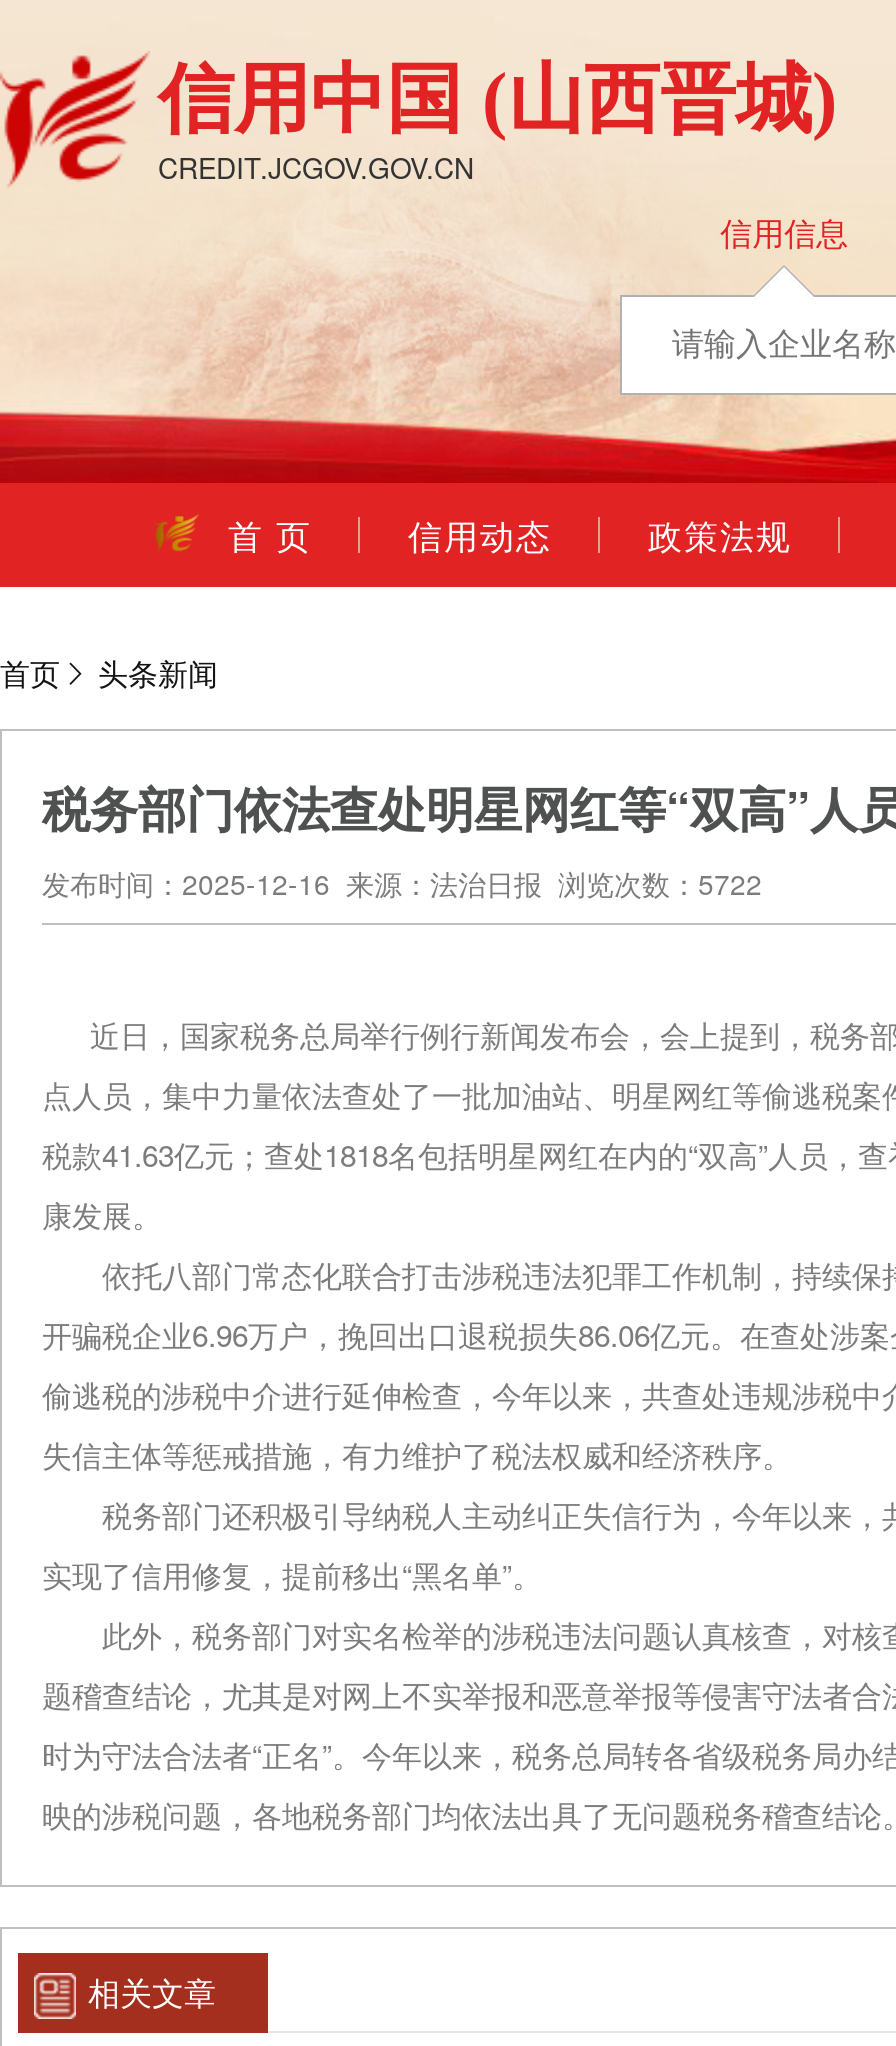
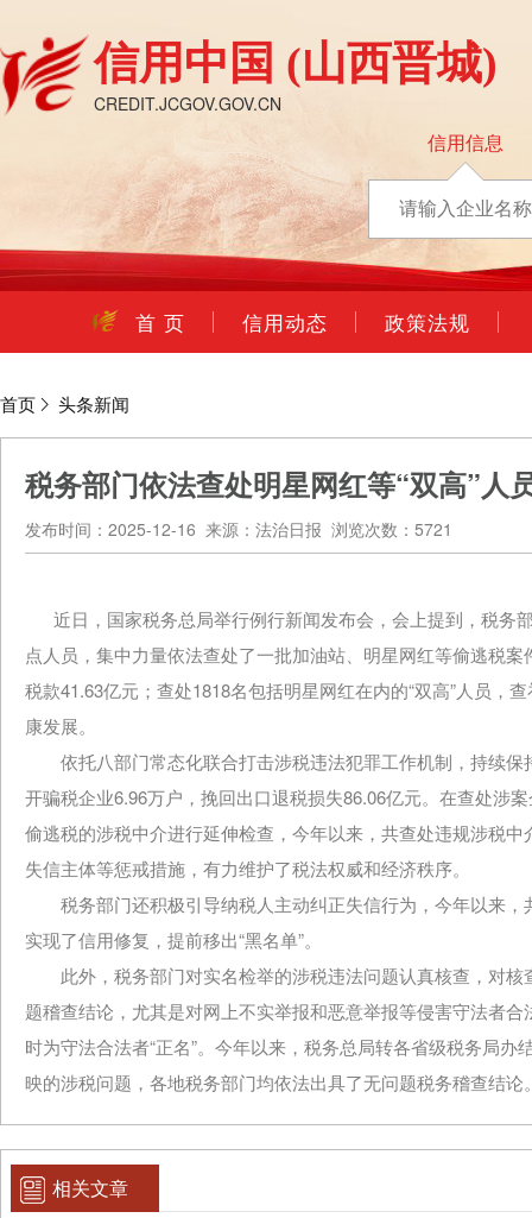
[42,863,762,903] 发布时间：2025-12-16 来源：法治日报 浏览次数：5722 -> [25,517,452,541] 发布时间：2025-12-16 来源：法治日报 浏览次数：5721

